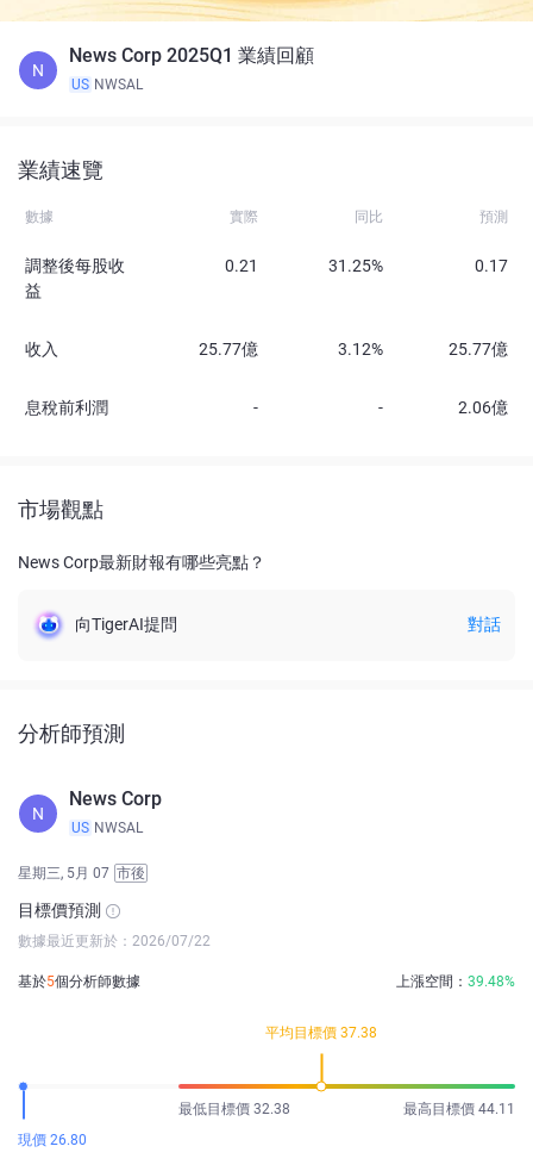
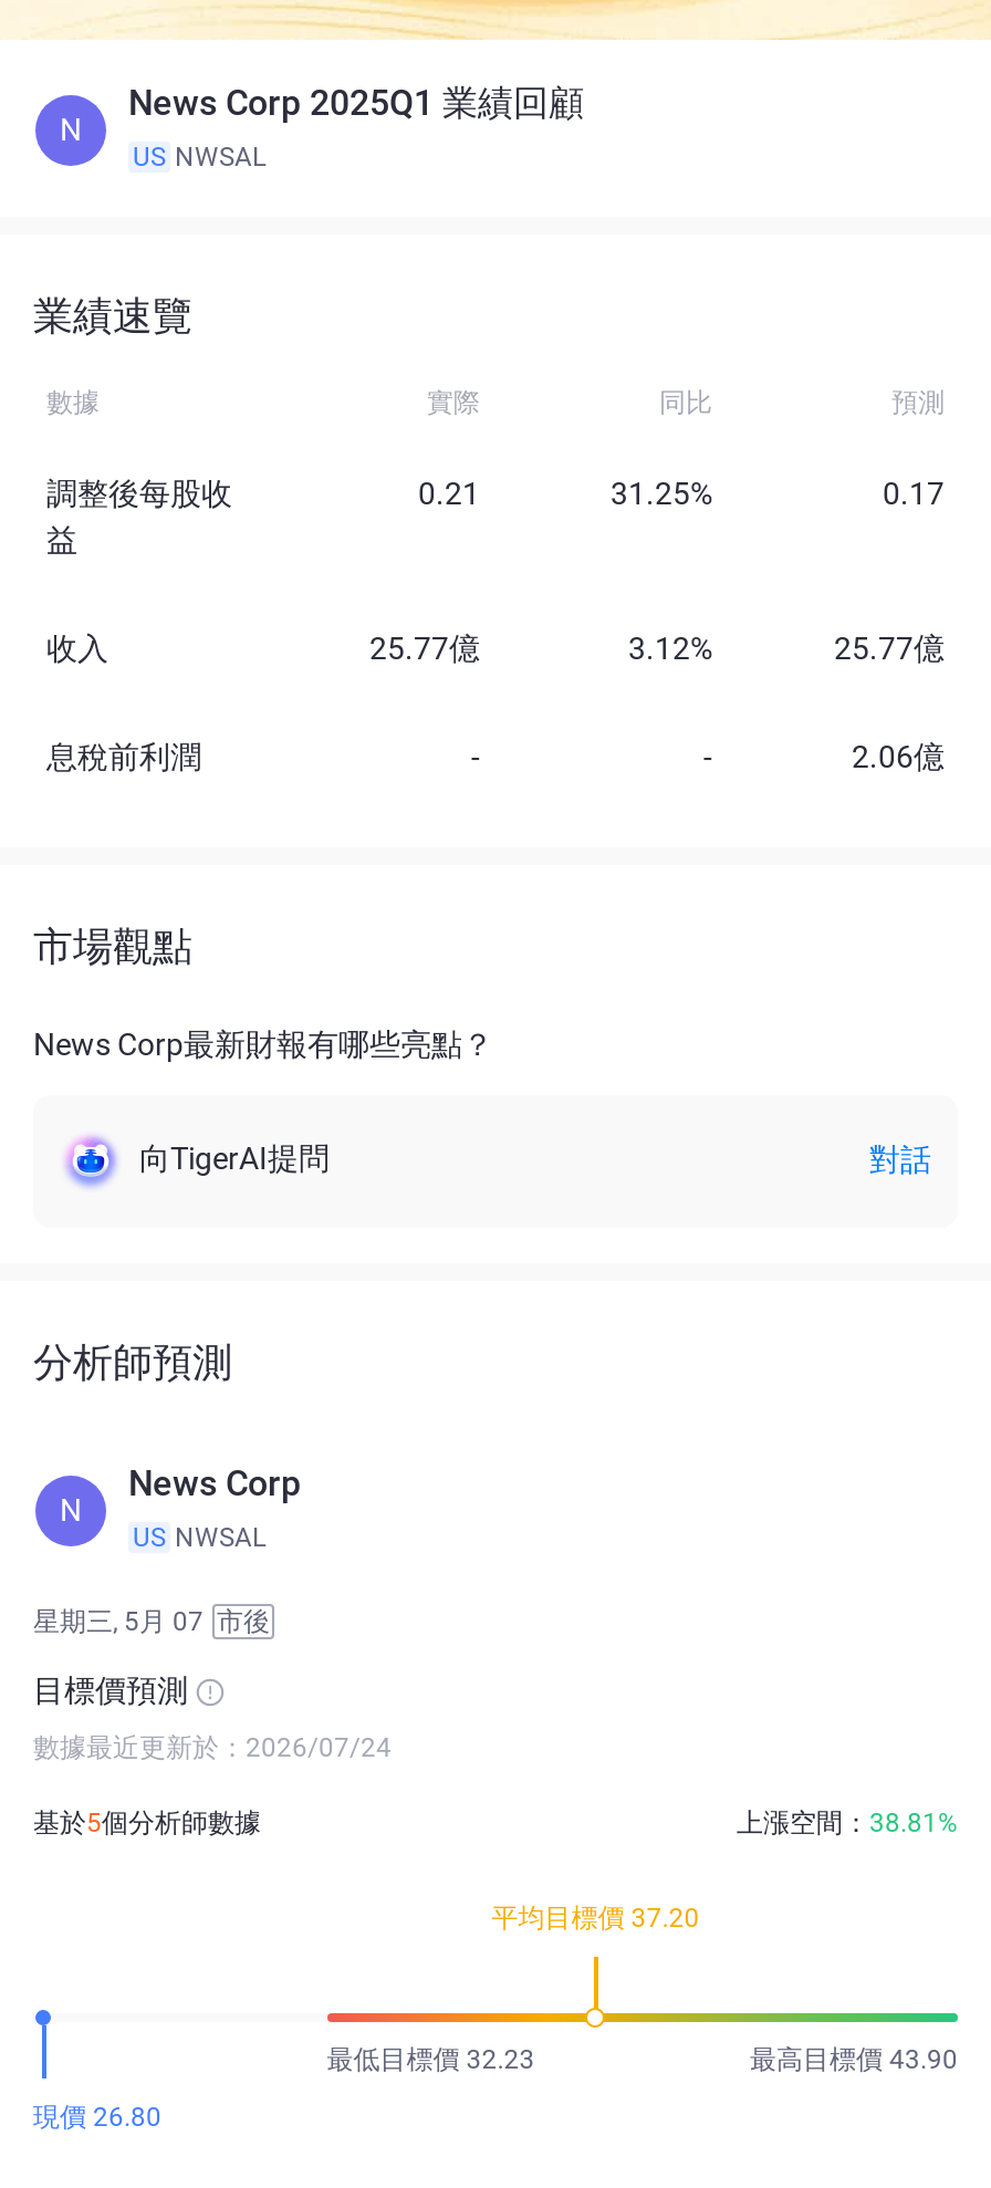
[18,933,211,949] 數據最近更新於：2026/07/22 -> [33,1732,392,1763] 數據最近更新於：2026/07/24
[396,973,515,990] 上漲空間：39.48% -> [737,1807,958,1838] 上漲空間：38.81%
[266,1024,378,1041] 平均目標價 37.38 -> [492,1902,699,1933] 平均目標價 37.20
[178,1101,290,1117] 最低目標價 32.38 -> [327,2044,535,2075] 最低目標價 32.23
[403,1101,515,1117] 最高目標價 44.11 -> [750,2044,958,2075] 最高目標價 43.90

